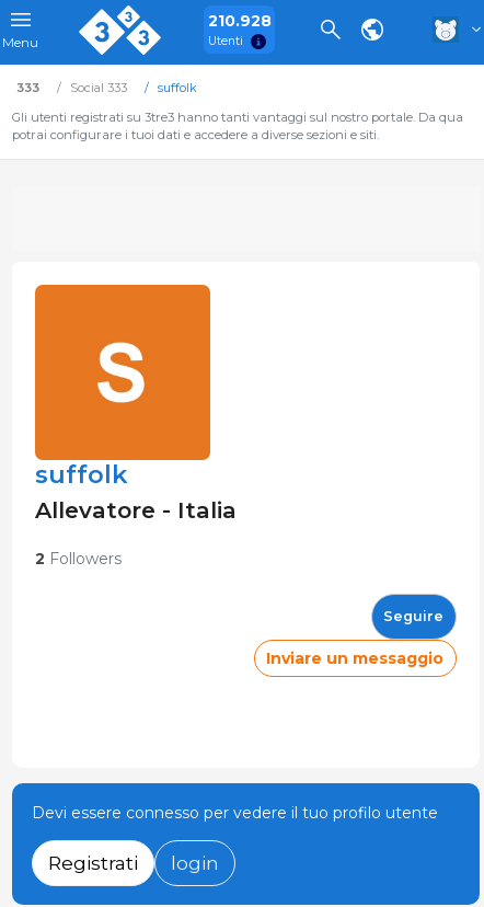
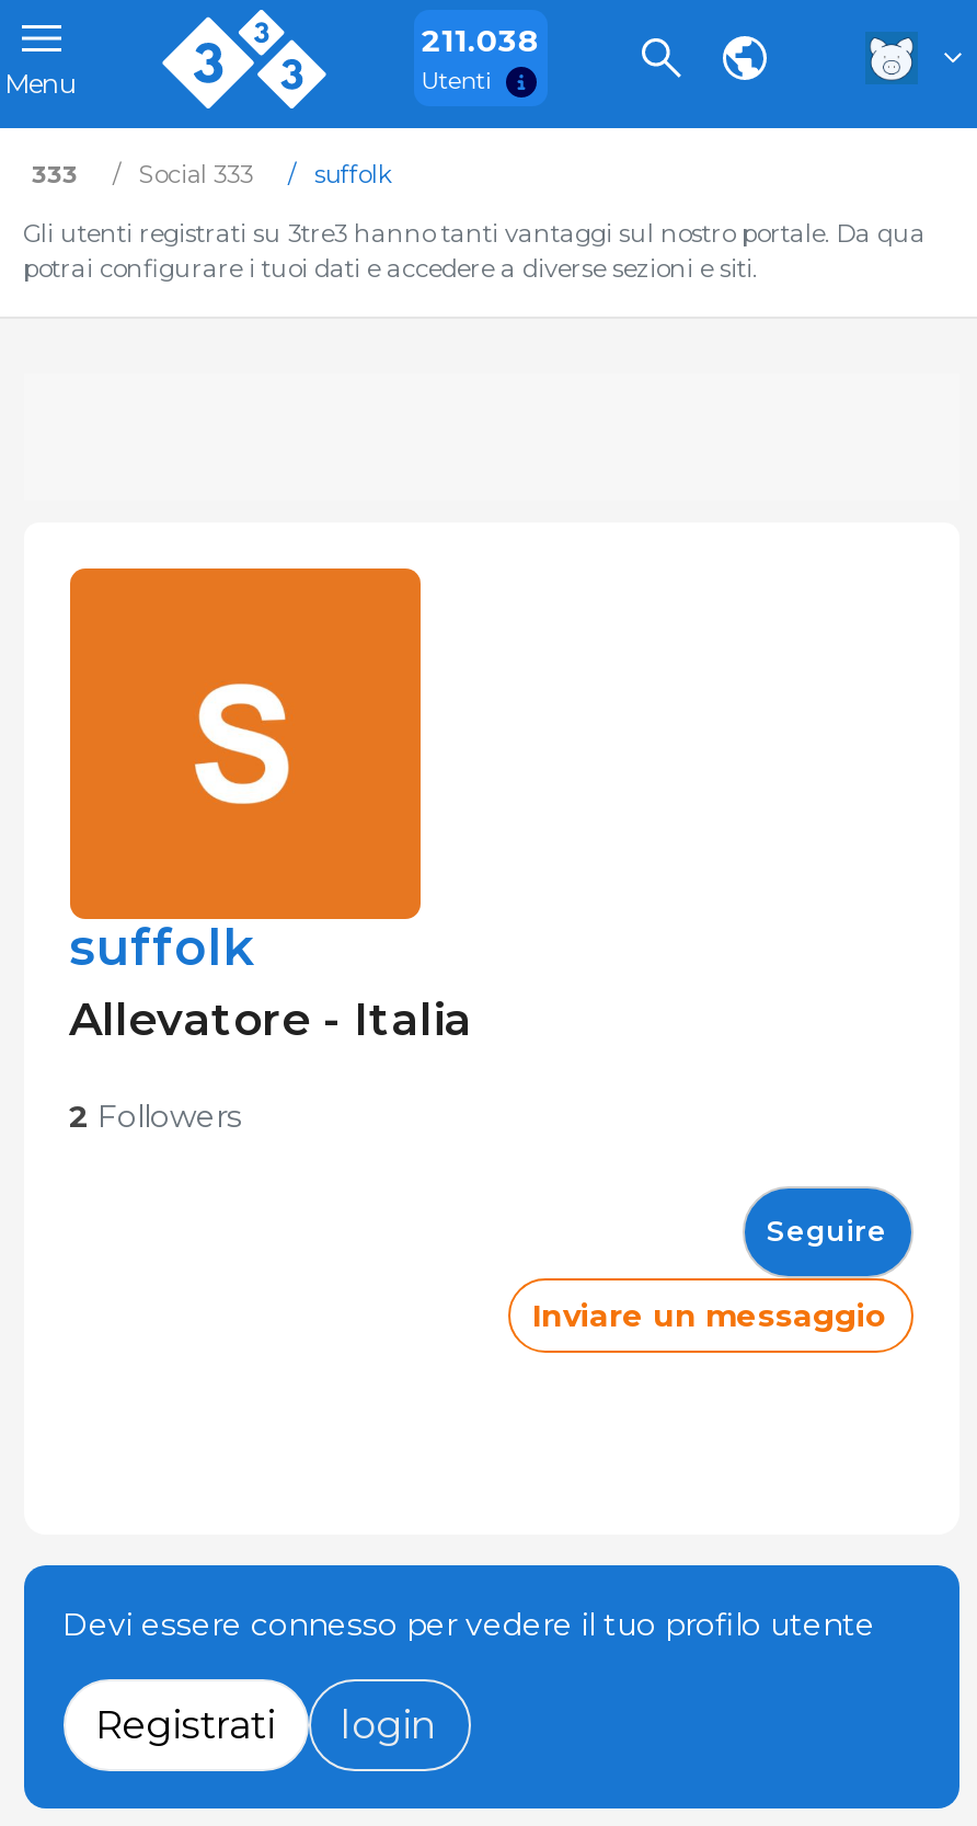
[208,10,271,30] 210.928 -> [421,20,540,59] 211.038

